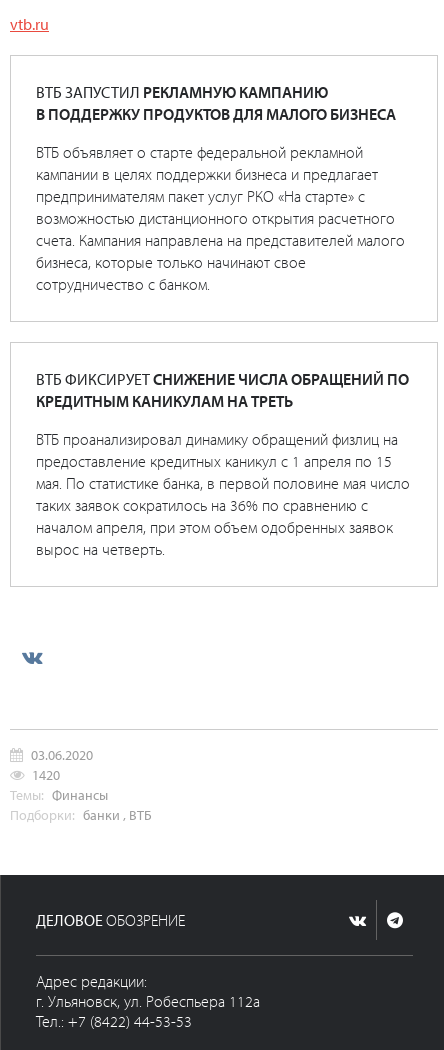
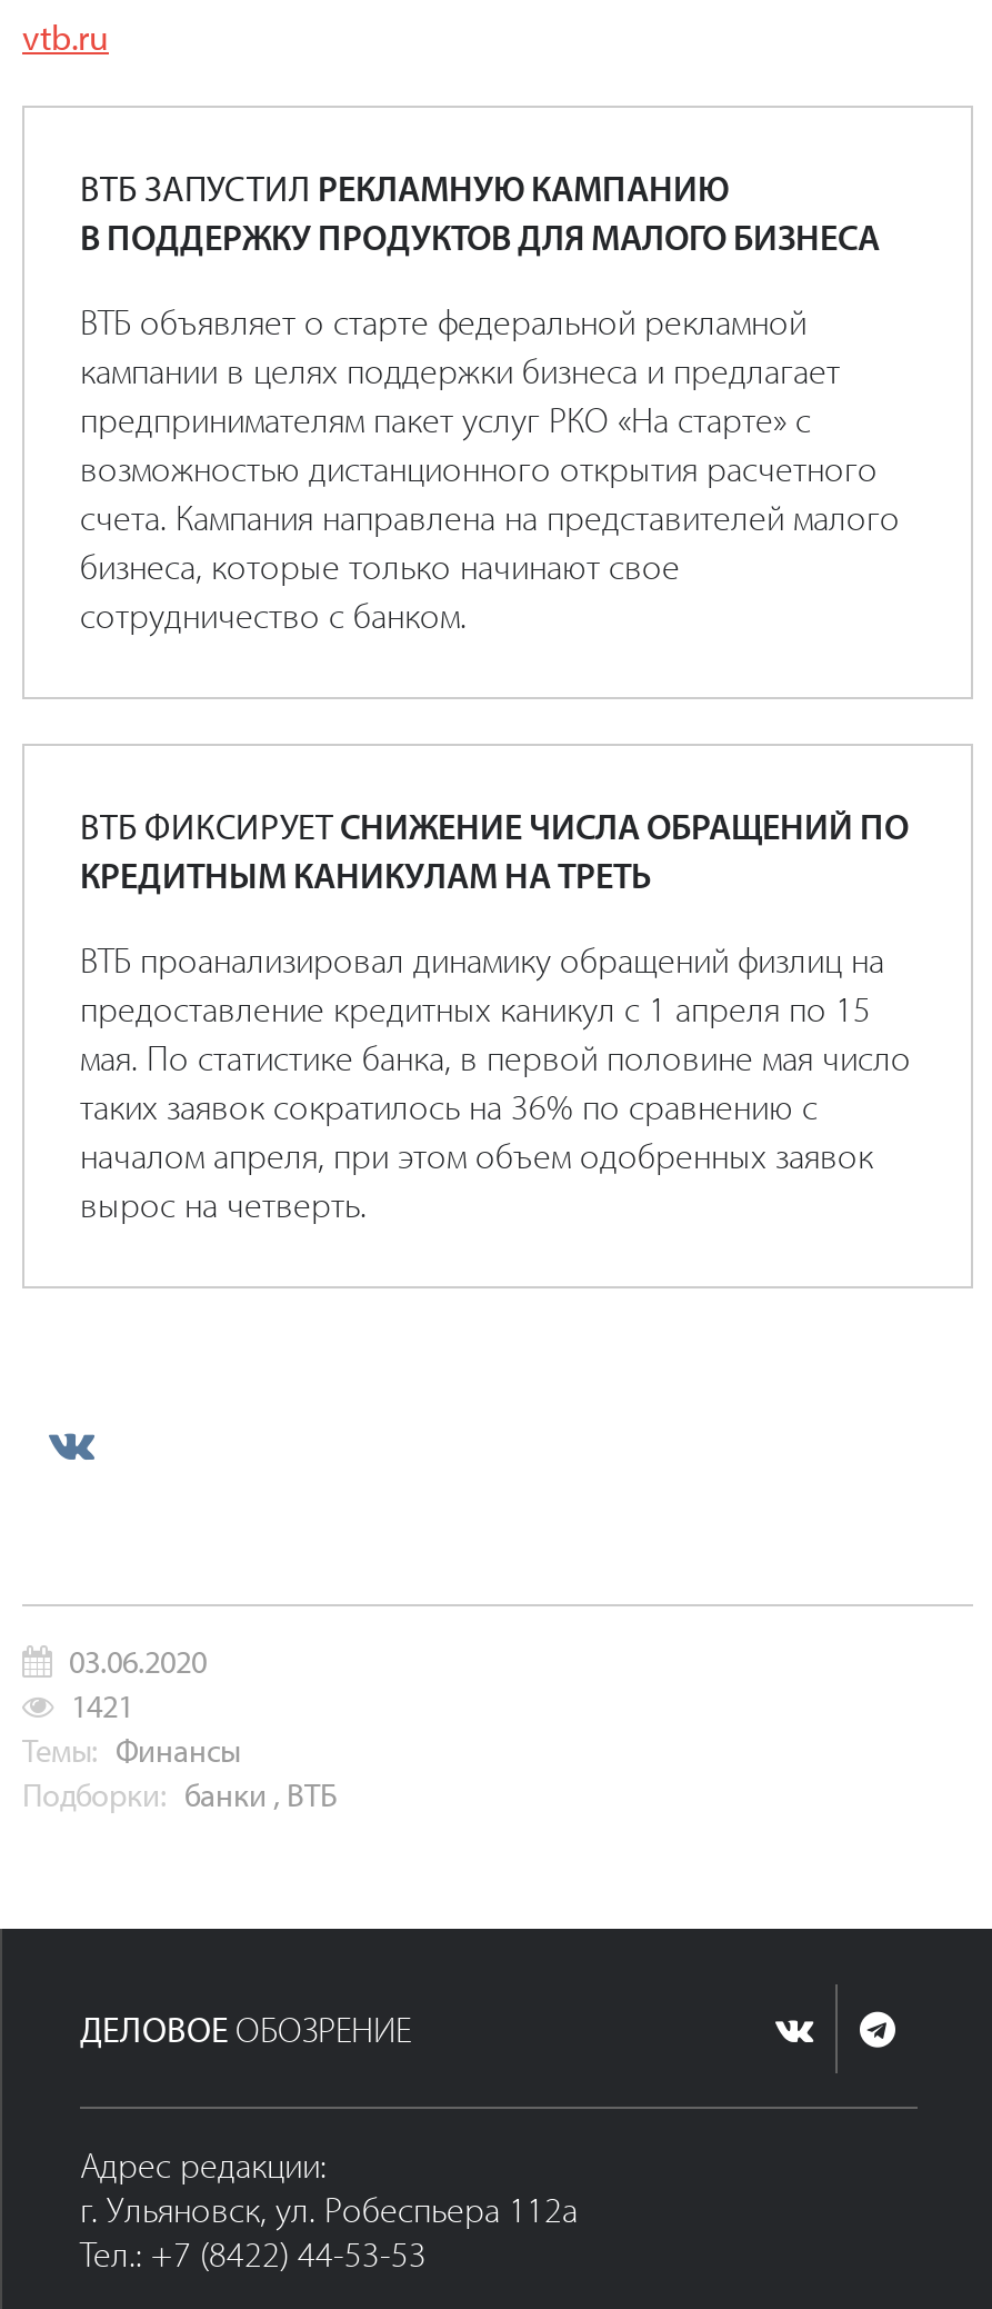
[29,765,60,784] 1420 -> [64,1683,133,1726] 1421

